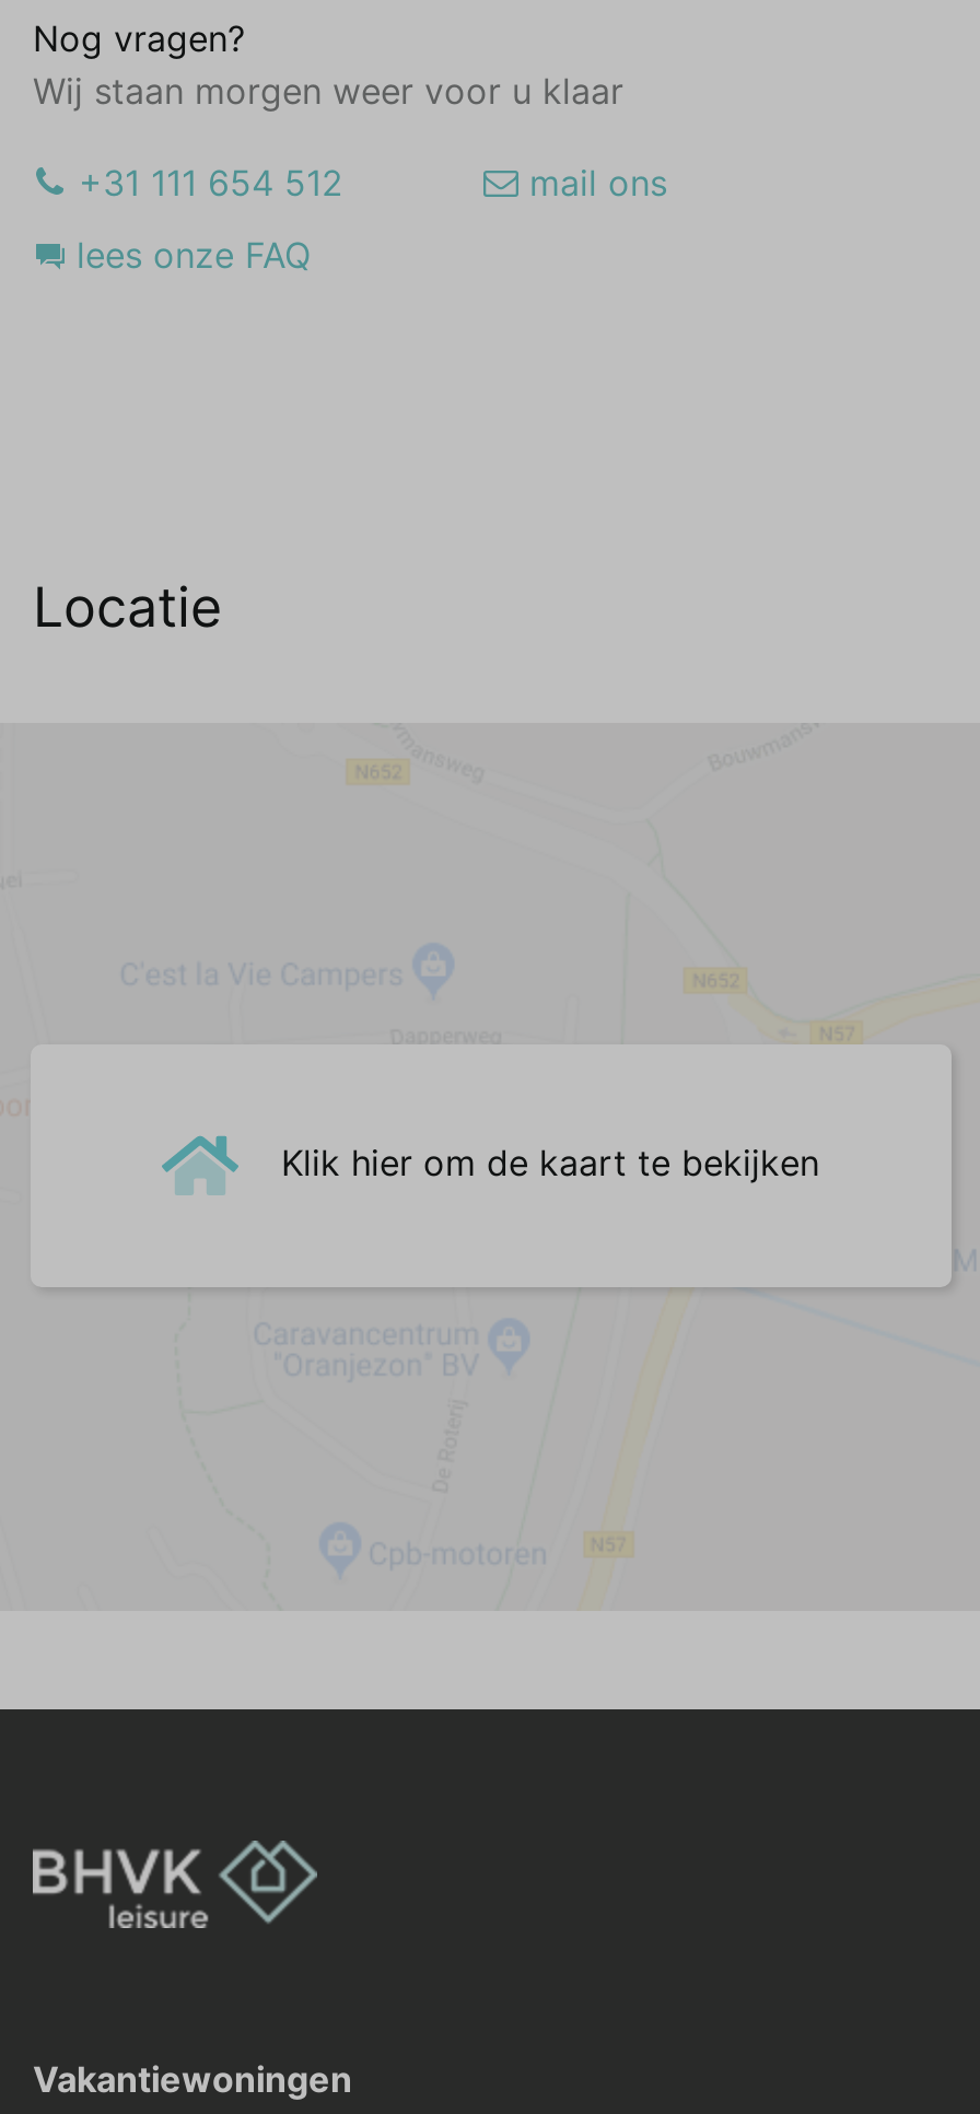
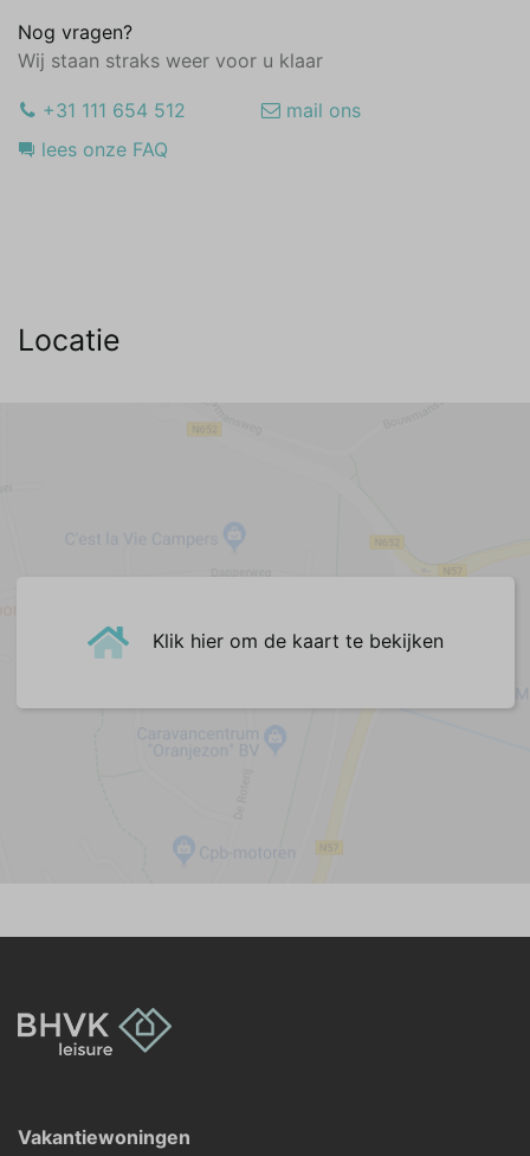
[33,68,623,112] Wij staan morgen weer voor u klaar -> [18,48,323,72] Wij staan straks weer voor u klaar

